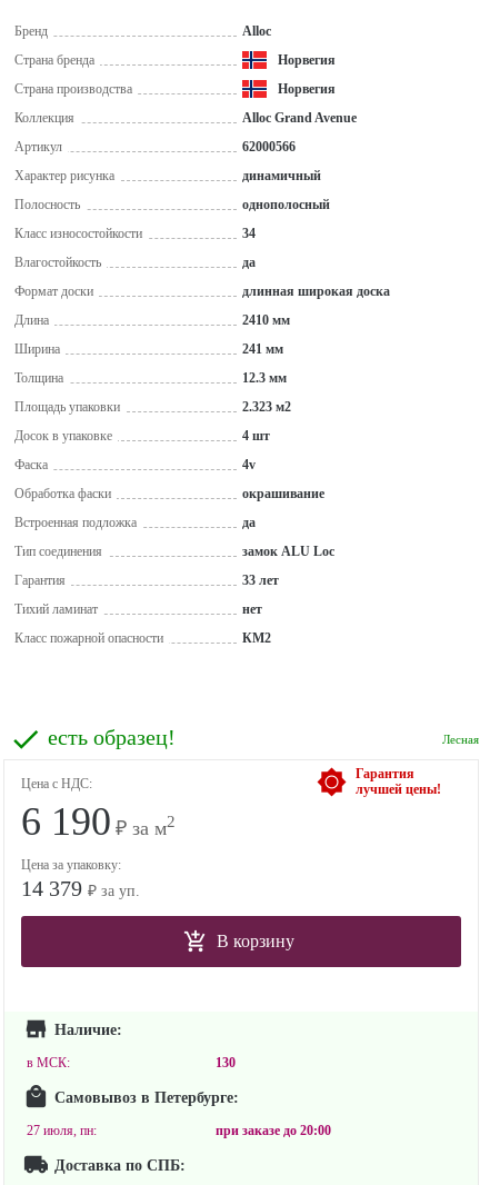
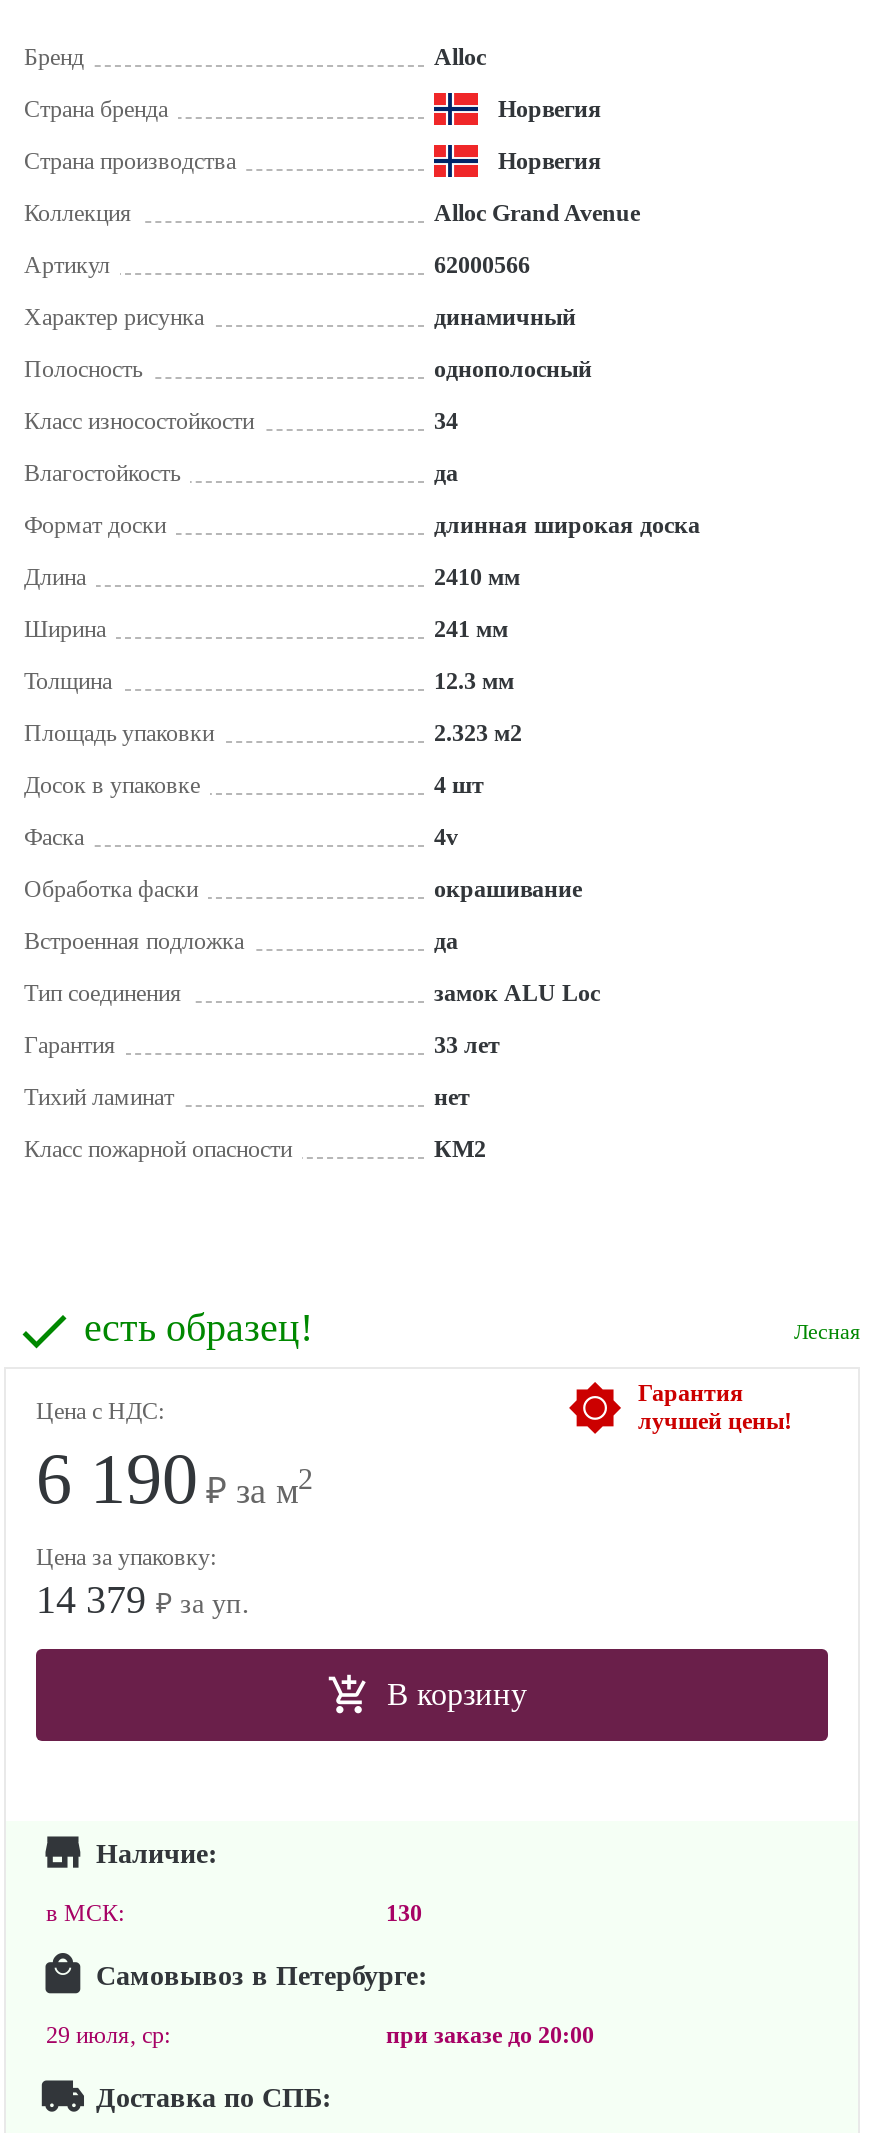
[27,1123,97,1138] 27 июля, пн: -> [46,2021,170,2049] 29 июля, ср:

